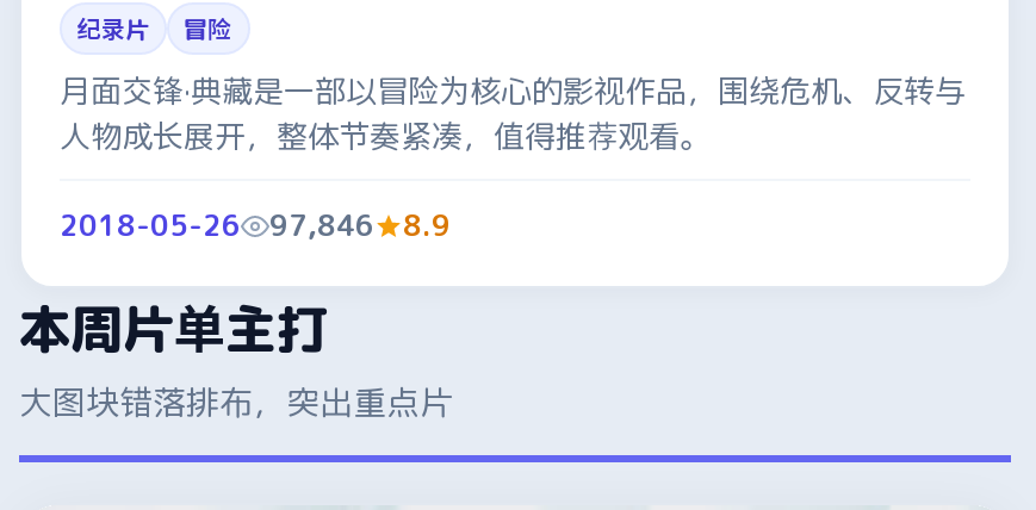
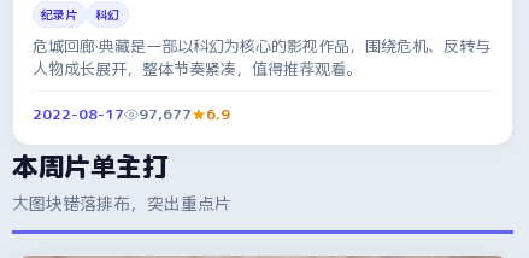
[184,12,232,46] 冒险 -> [95,6,120,23] 科幻
[60,68,966,111] 月面交锋·典藏是一部以冒险为核心的影视作品，围绕危机、反转与 -> [33,35,490,56] 危城回廊·典藏是一部以科幻为核心的影视作品，围绕危机、反转与
[60,206,241,246] 2018-05-26 -> [33,104,124,125] 2022-08-17
[269,206,374,246] 97,846 -> [139,104,192,125] 97,677
[403,206,451,246] 8.9 -> [206,104,230,125] 6.9

